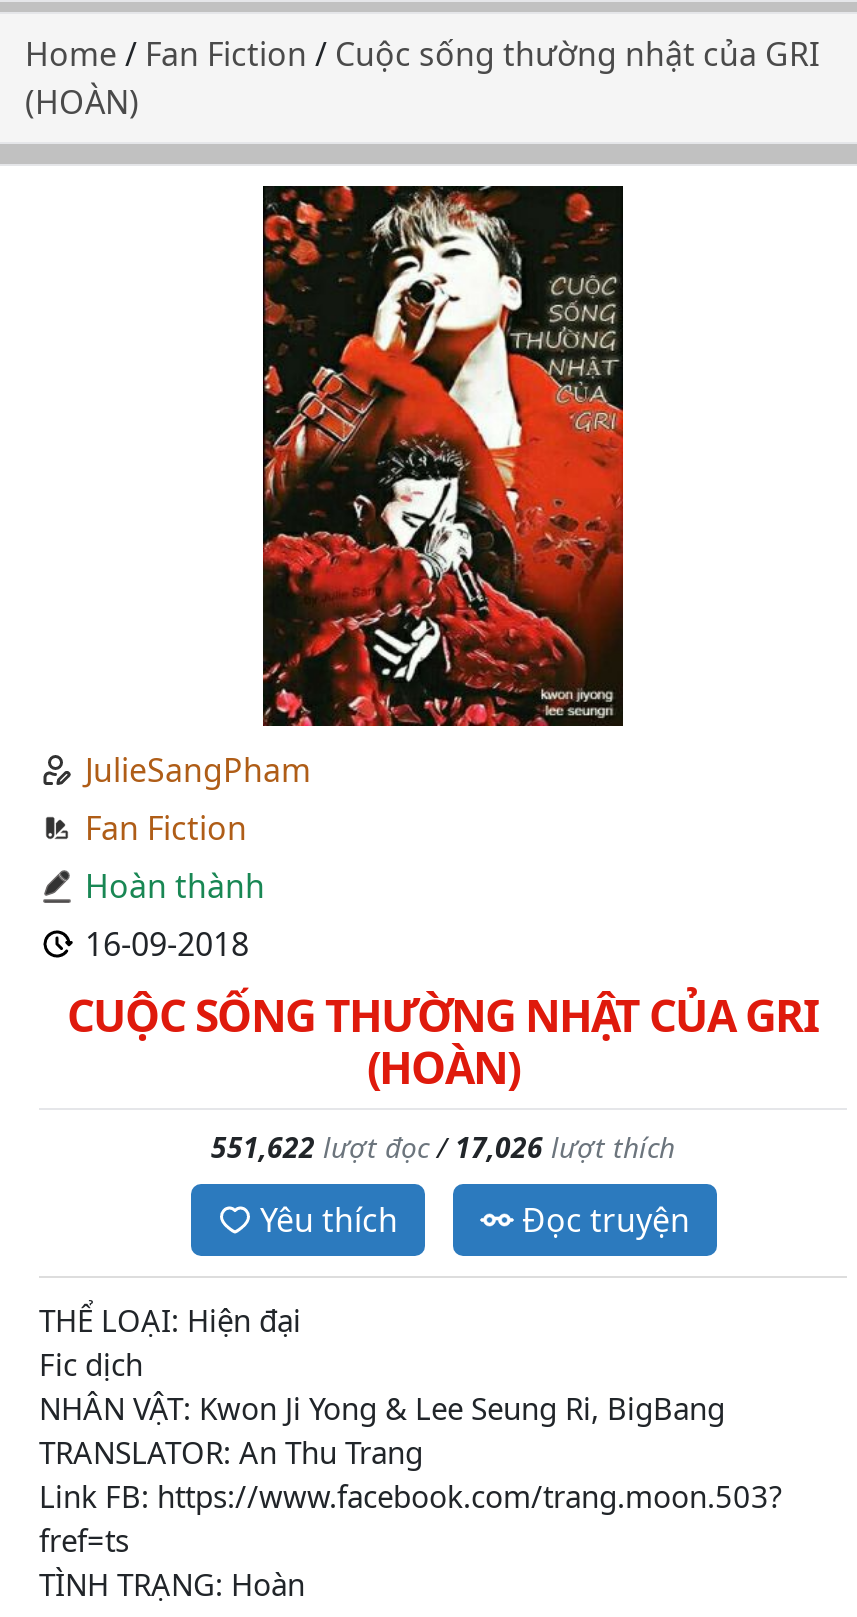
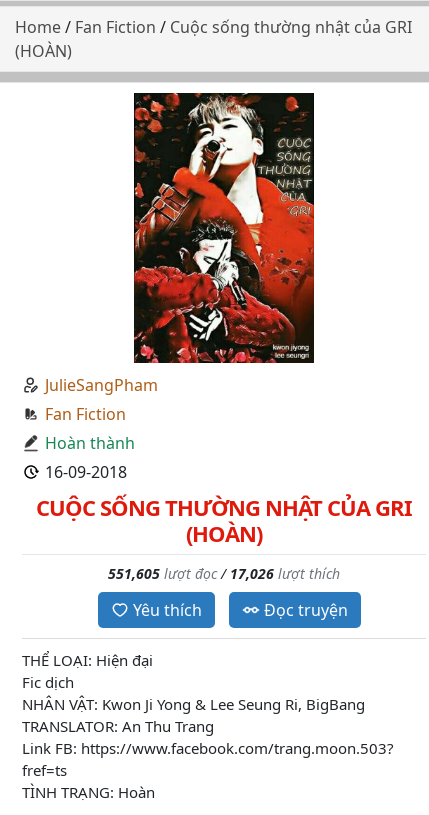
[211,1128,675,1166] 551,622 lượt đọc/ 17,026 lượt thích -> [108,564,340,583] 551,605 lượt đọc/ 17,026 lượt thích

